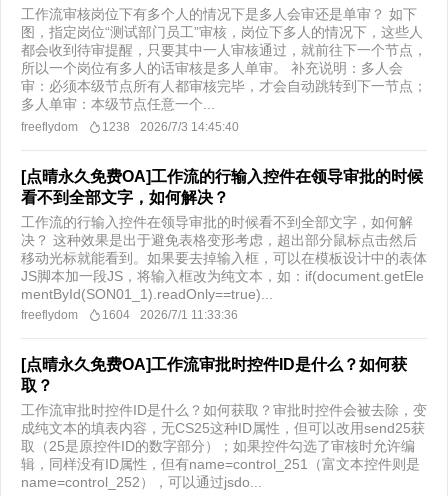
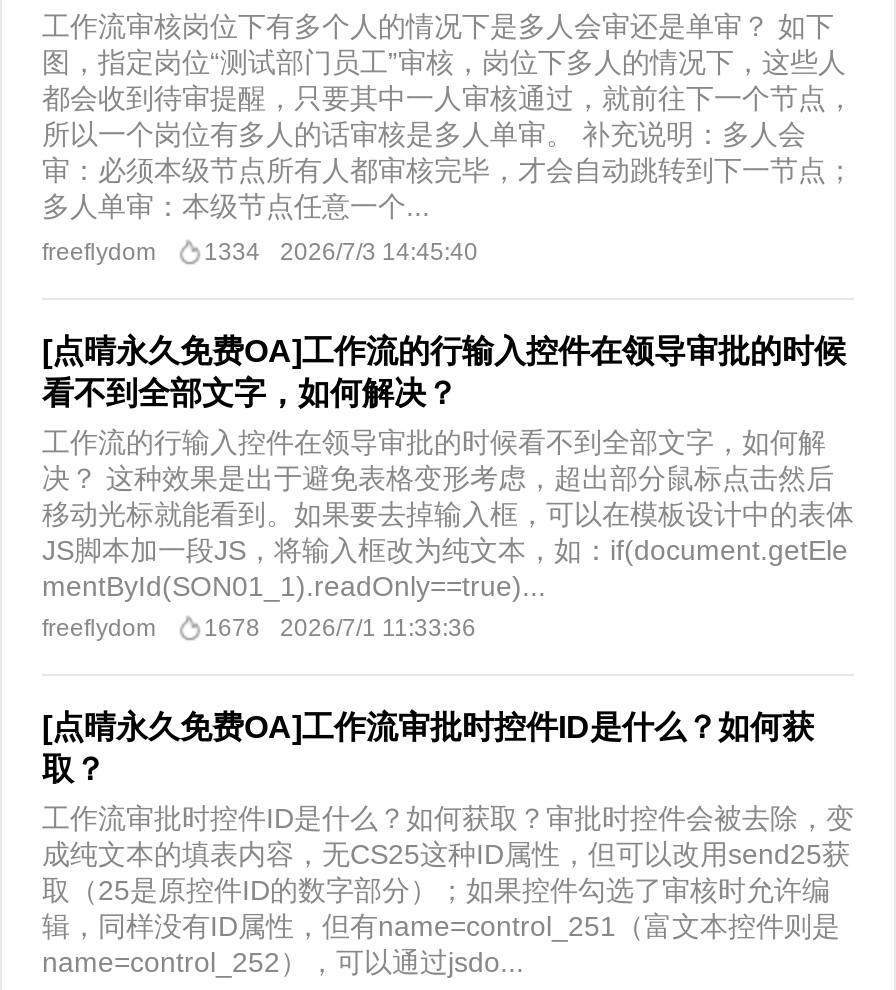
[21,120,239,134] freeflydom 1238 2026/7/3 14:45:40 -> [42,238,478,266] freeflydom 1334 2026/7/3 14:45:40
[21,308,238,322] freeflydom 1604 2026/7/1 11:33:36 -> [42,614,476,642] freeflydom 1678 2026/7/1 11:33:36

